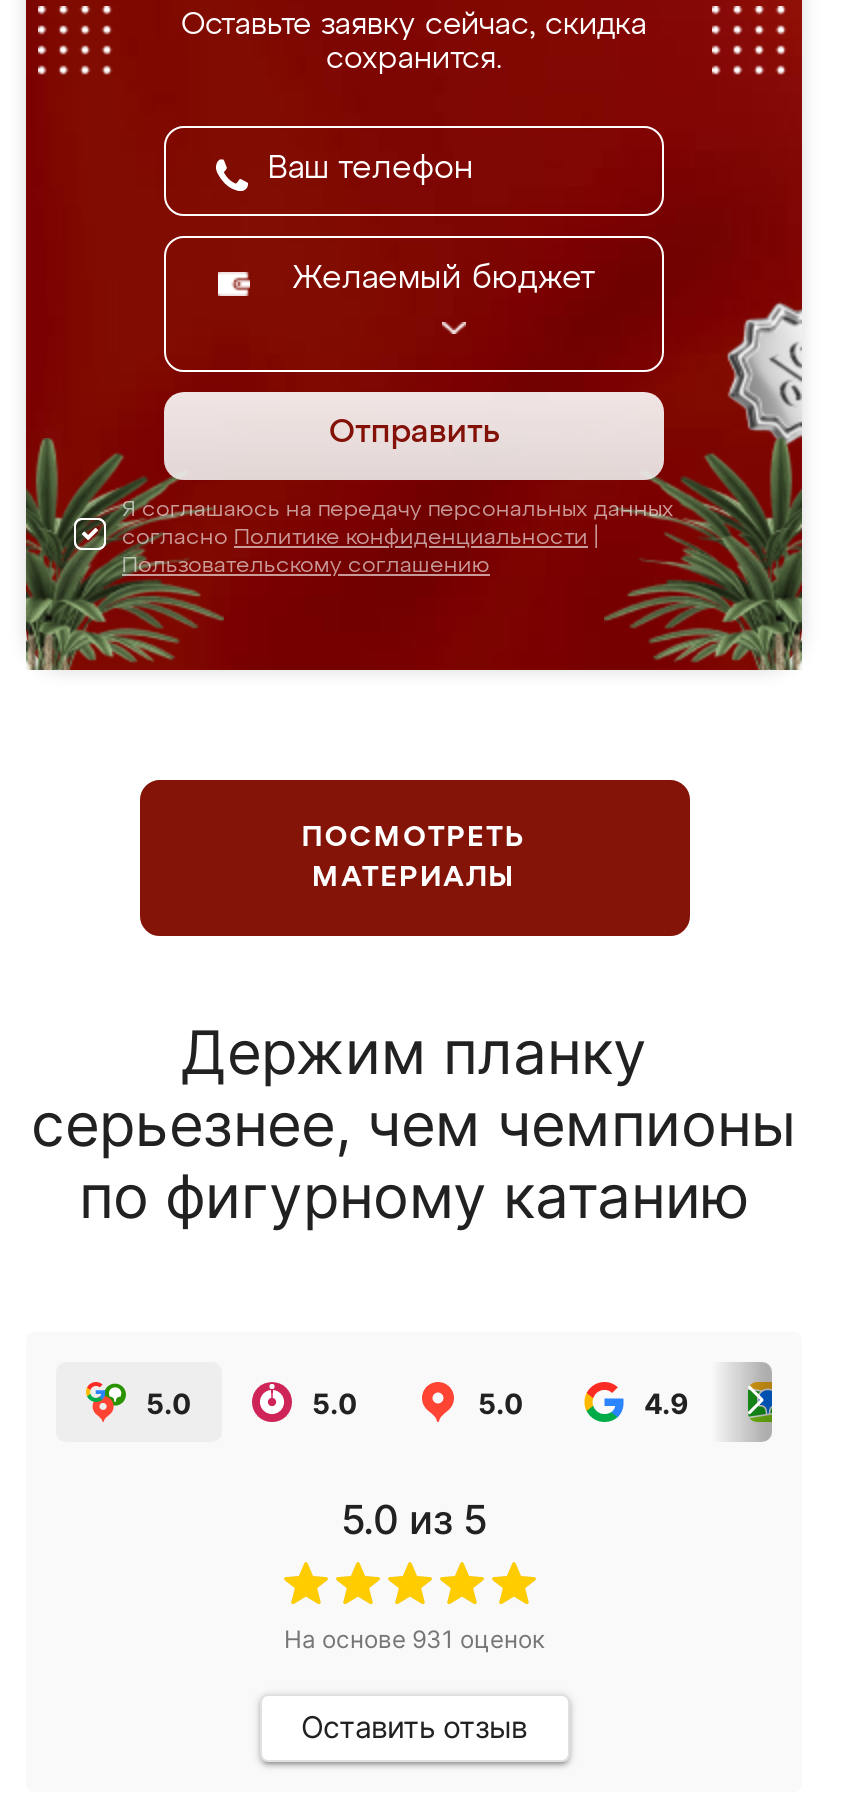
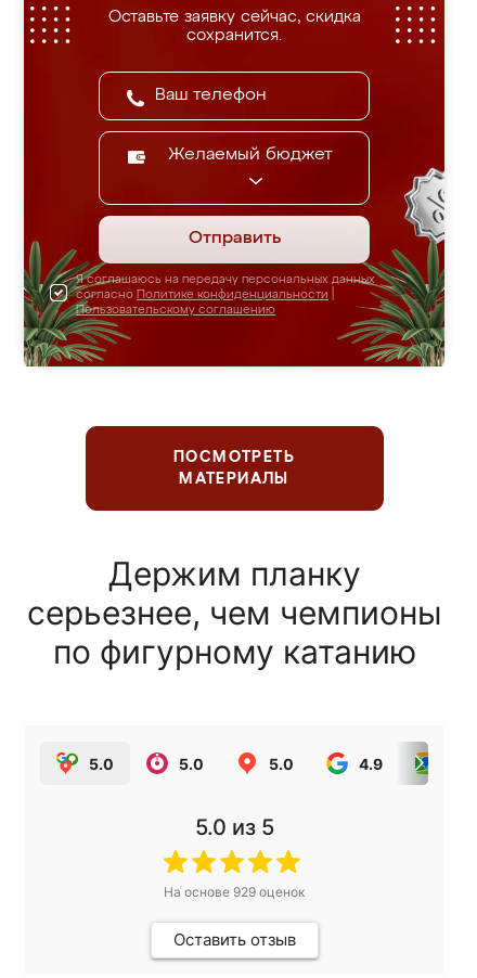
[284,1624,544,1654] На основе 931 оценок -> [164,884,305,900] На основе 929 оценок

